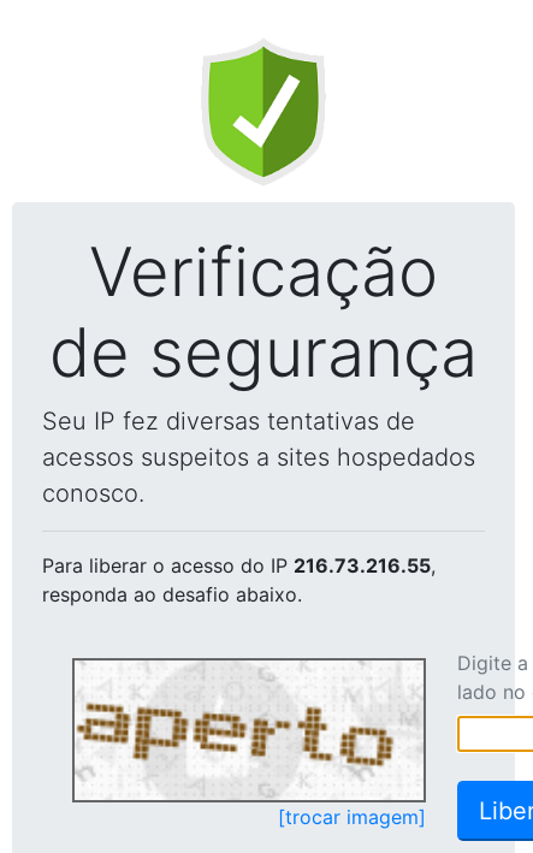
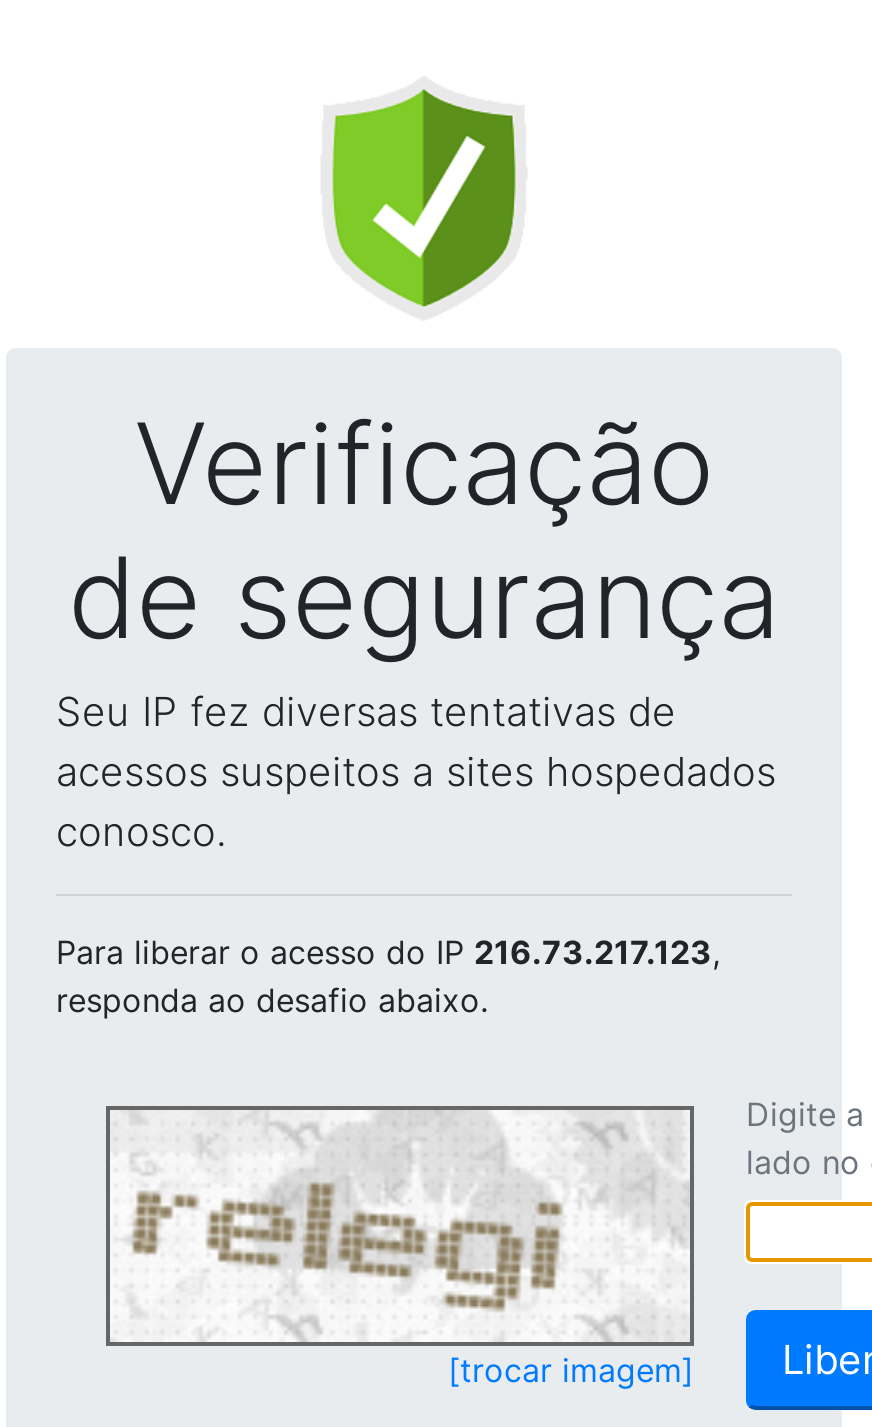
[42,553,436,577] Para liberar o acesso do IP 216.73.216.55, -> [56,932,720,972] Para liberar o acesso do IP 216.73.217.123,
[77,663,395,799] [image] -> [112,1116,640,1340] [image]

